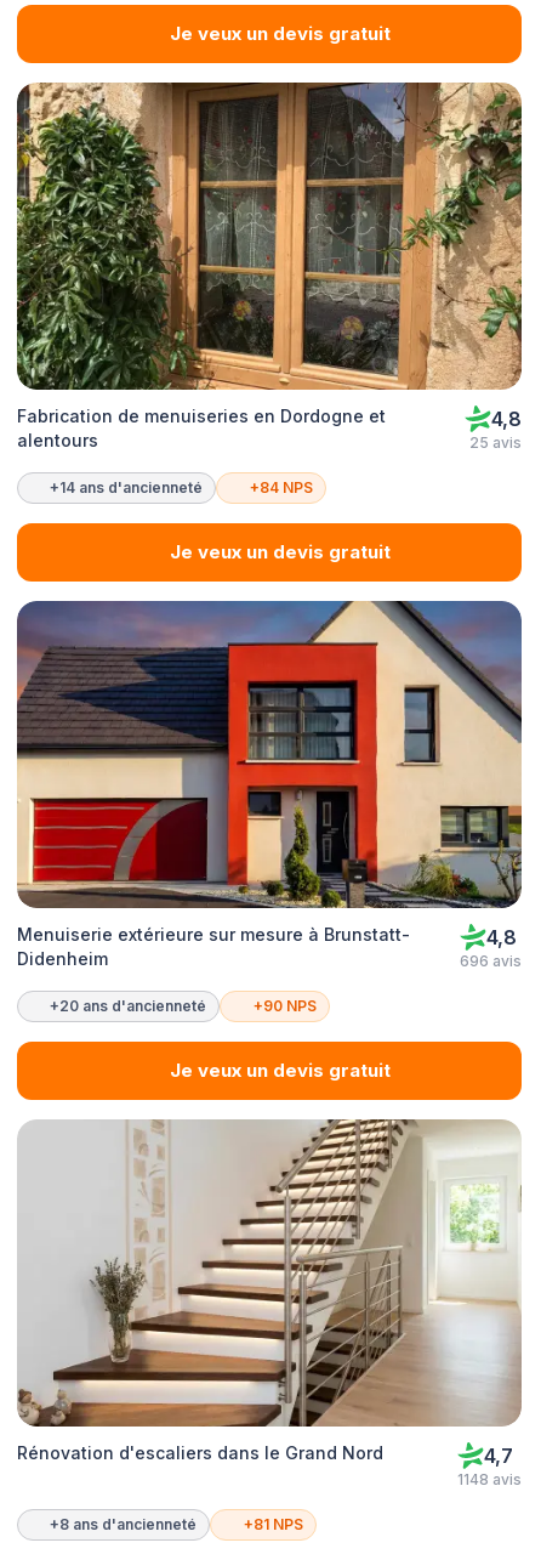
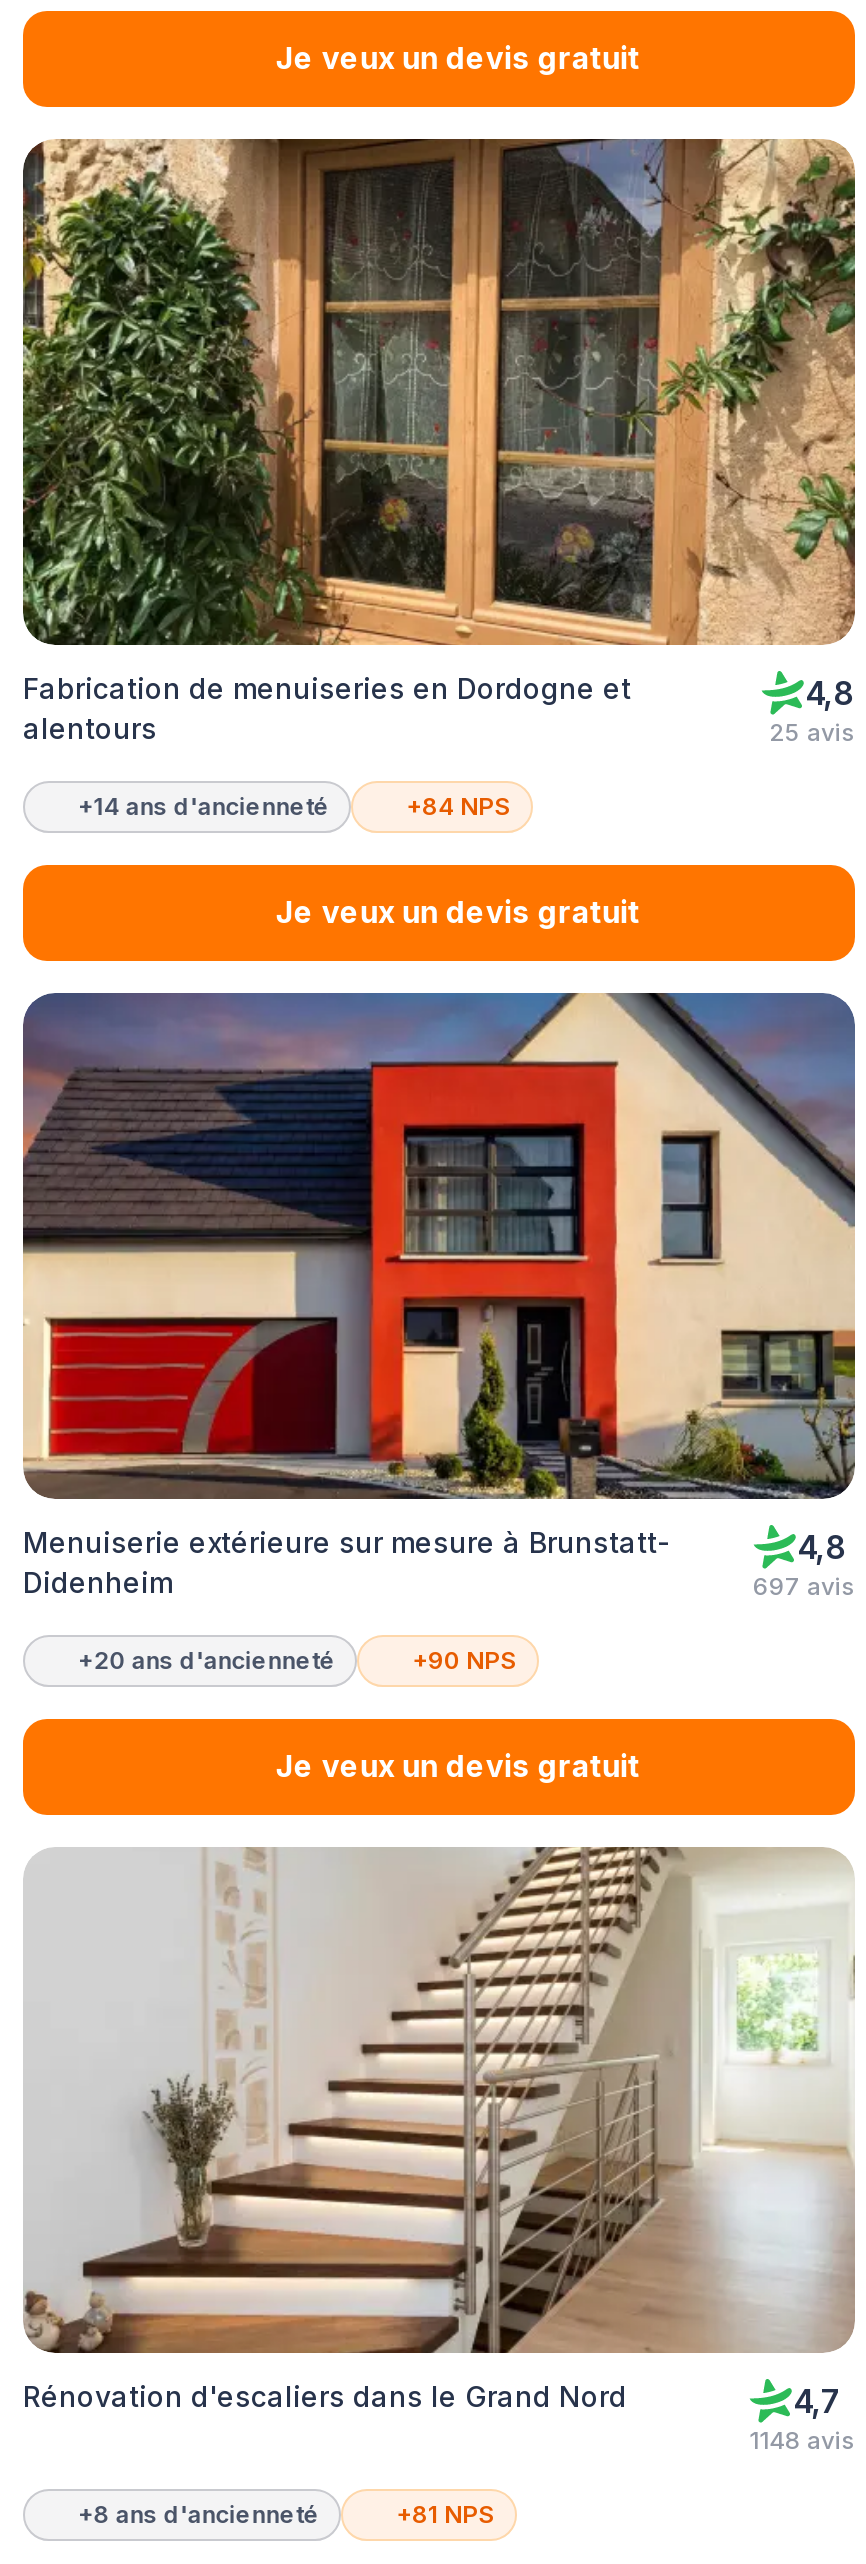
[460,952,522,970] 696 avis -> [753,1571,855,1601] 697 avis

